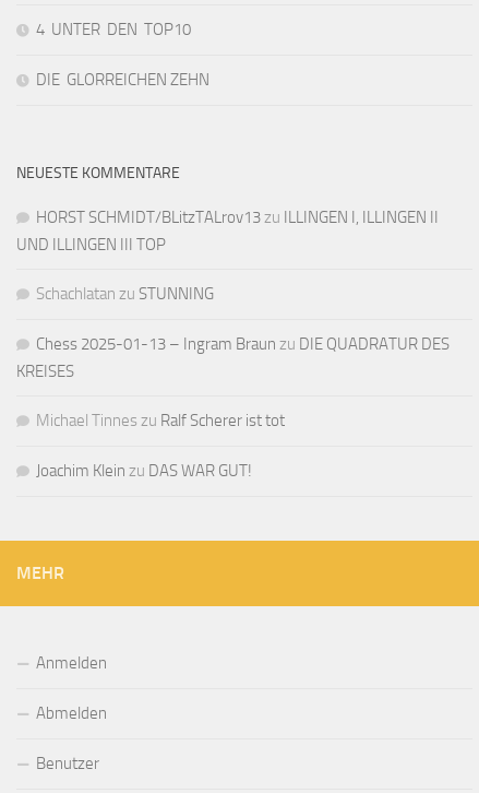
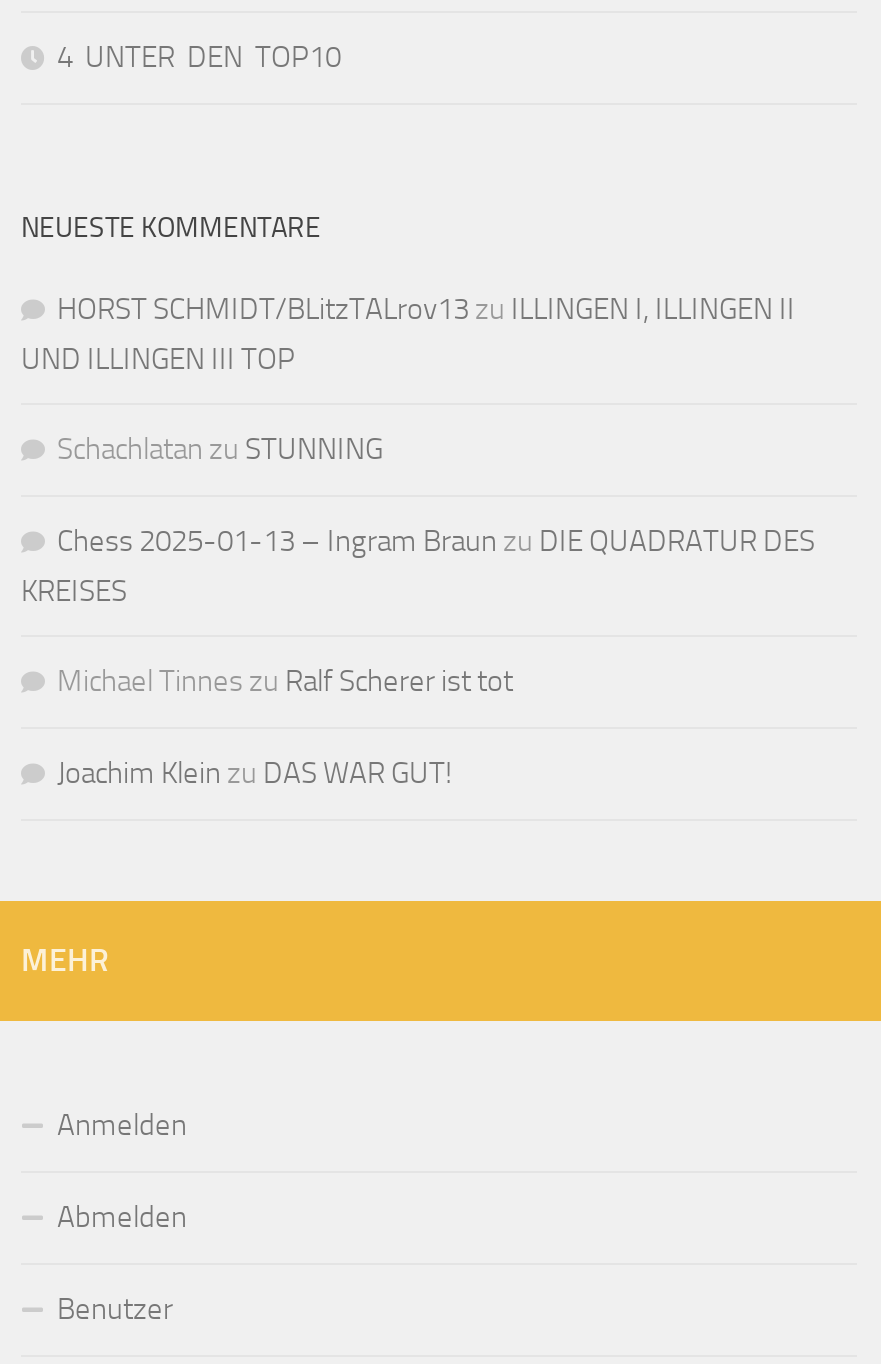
[36,70,209,90] DIE GLORREICHEN ZEHN -> none

